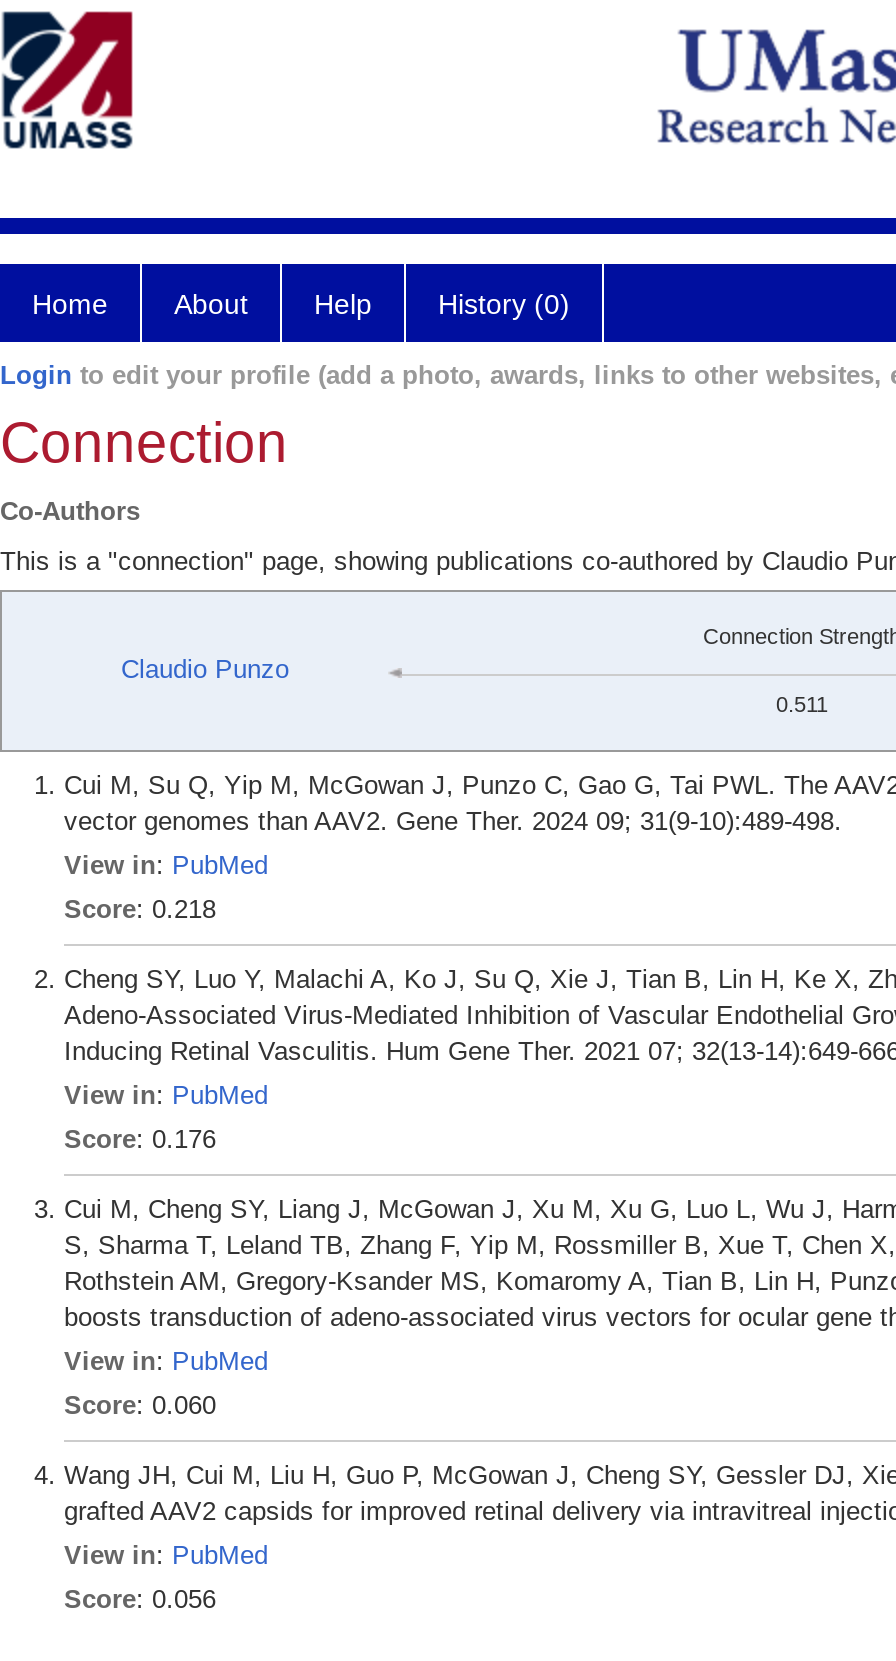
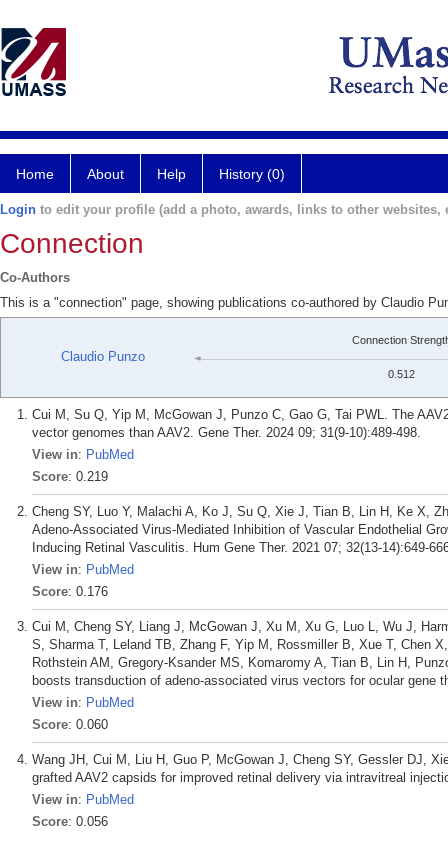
[776,692,828,716] 0.511 -> [387,368,414,380] 0.512
[64,894,216,924] Score: 0.218 -> [32,469,108,484] Score: 0.219

